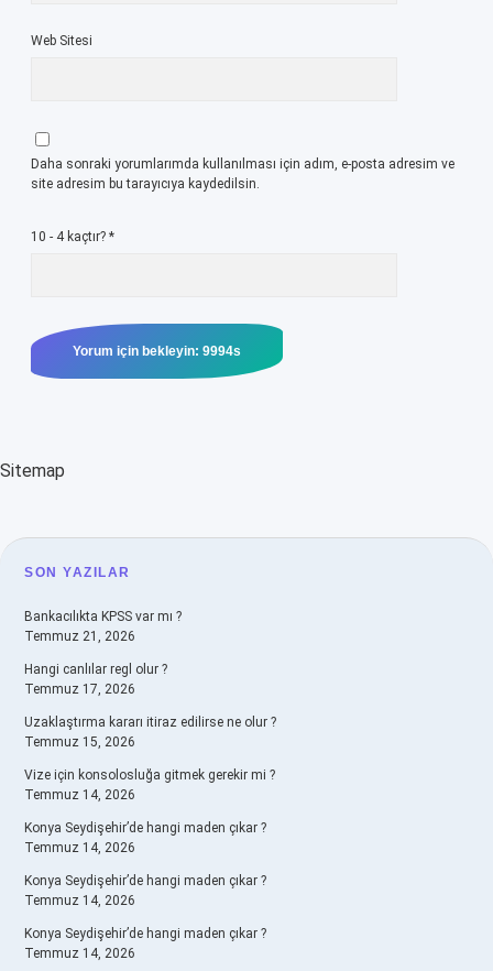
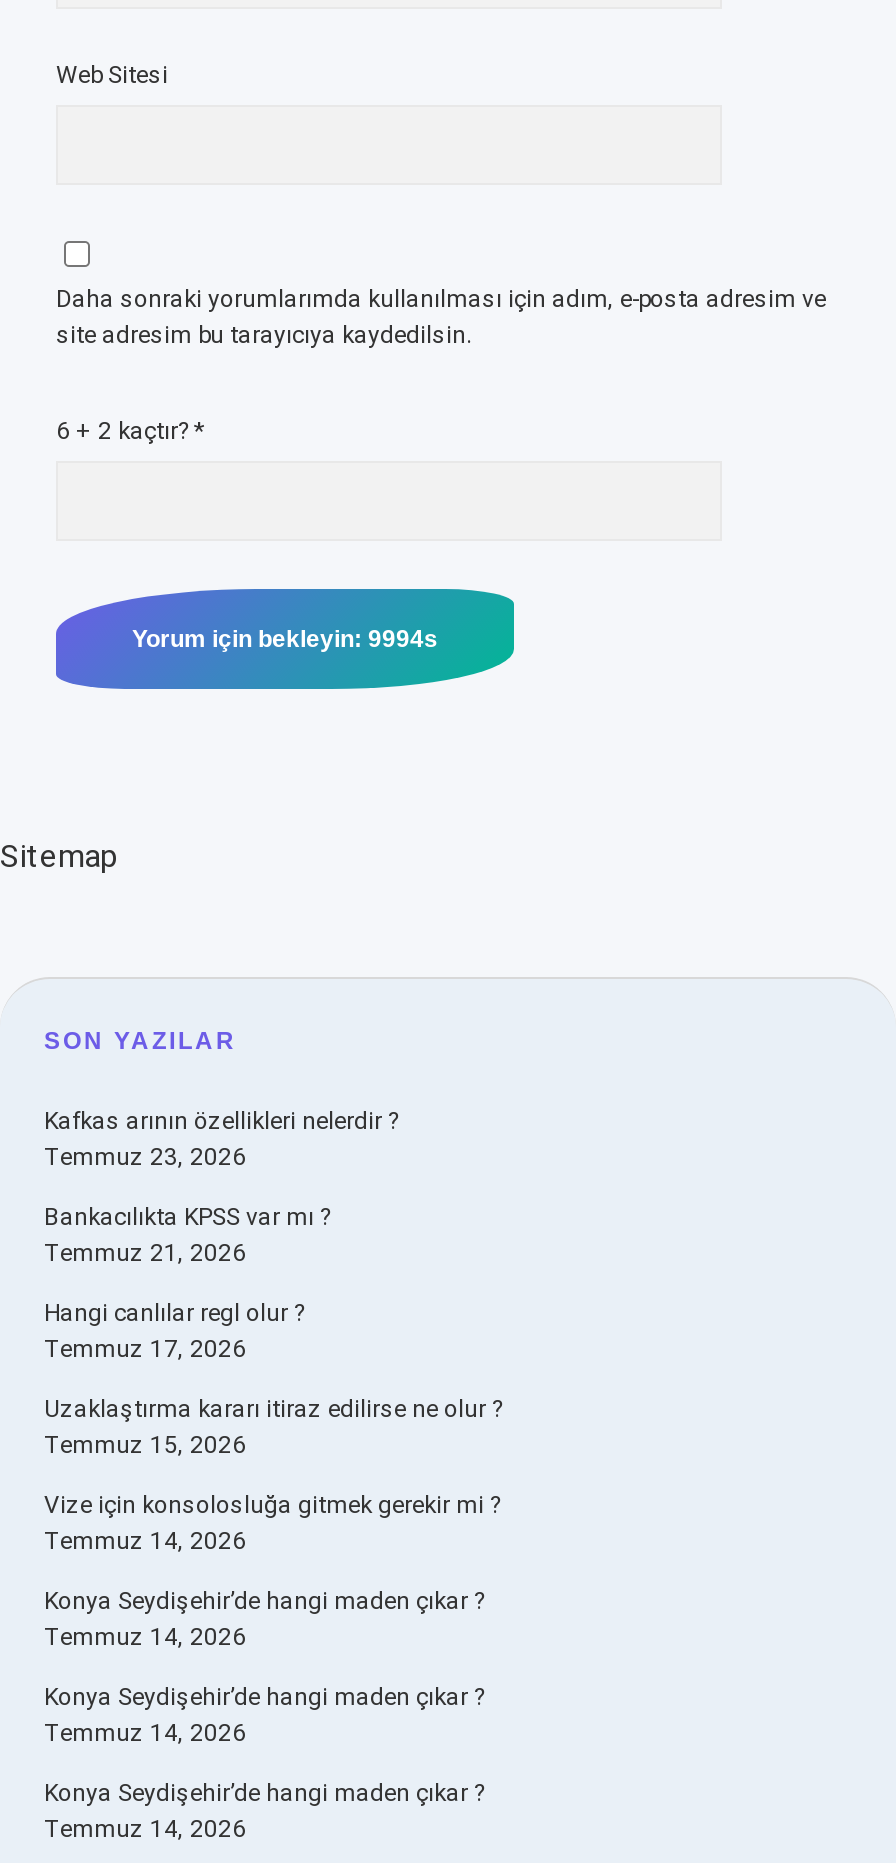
[31,229,114,244] 10 - 4 kaçtır? * -> [56,417,204,445] 6 + 2 kaçtır? *
none -> [44,1107,398,1171] Kafkas arının özellikleri nelerdir ? | Temmuz 23, 2026

